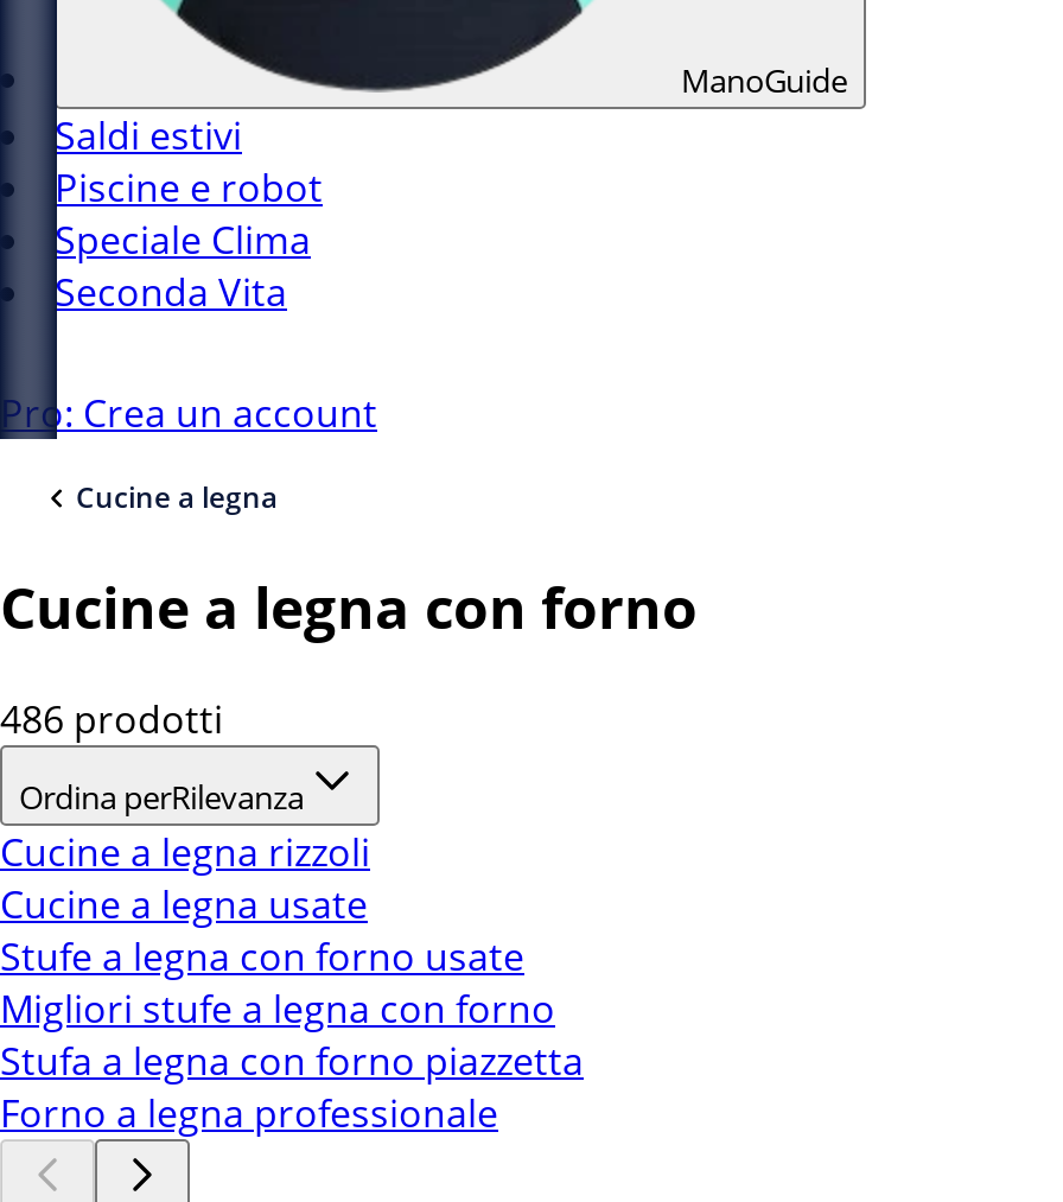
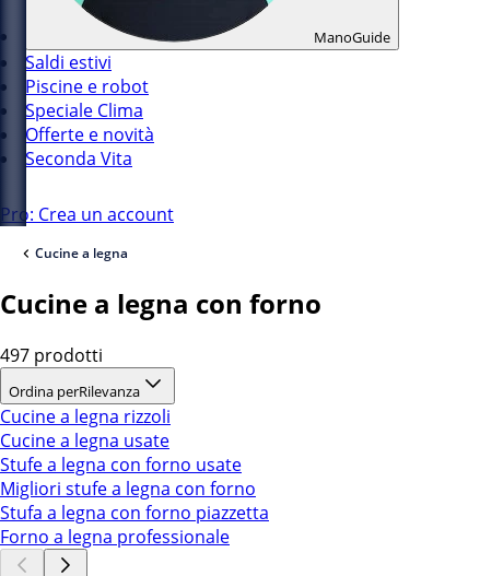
none -> [25,122,154,146] Offerte e novità
[0,692,223,745] 486 prodotti -> [0,343,103,367] 497 prodotti

